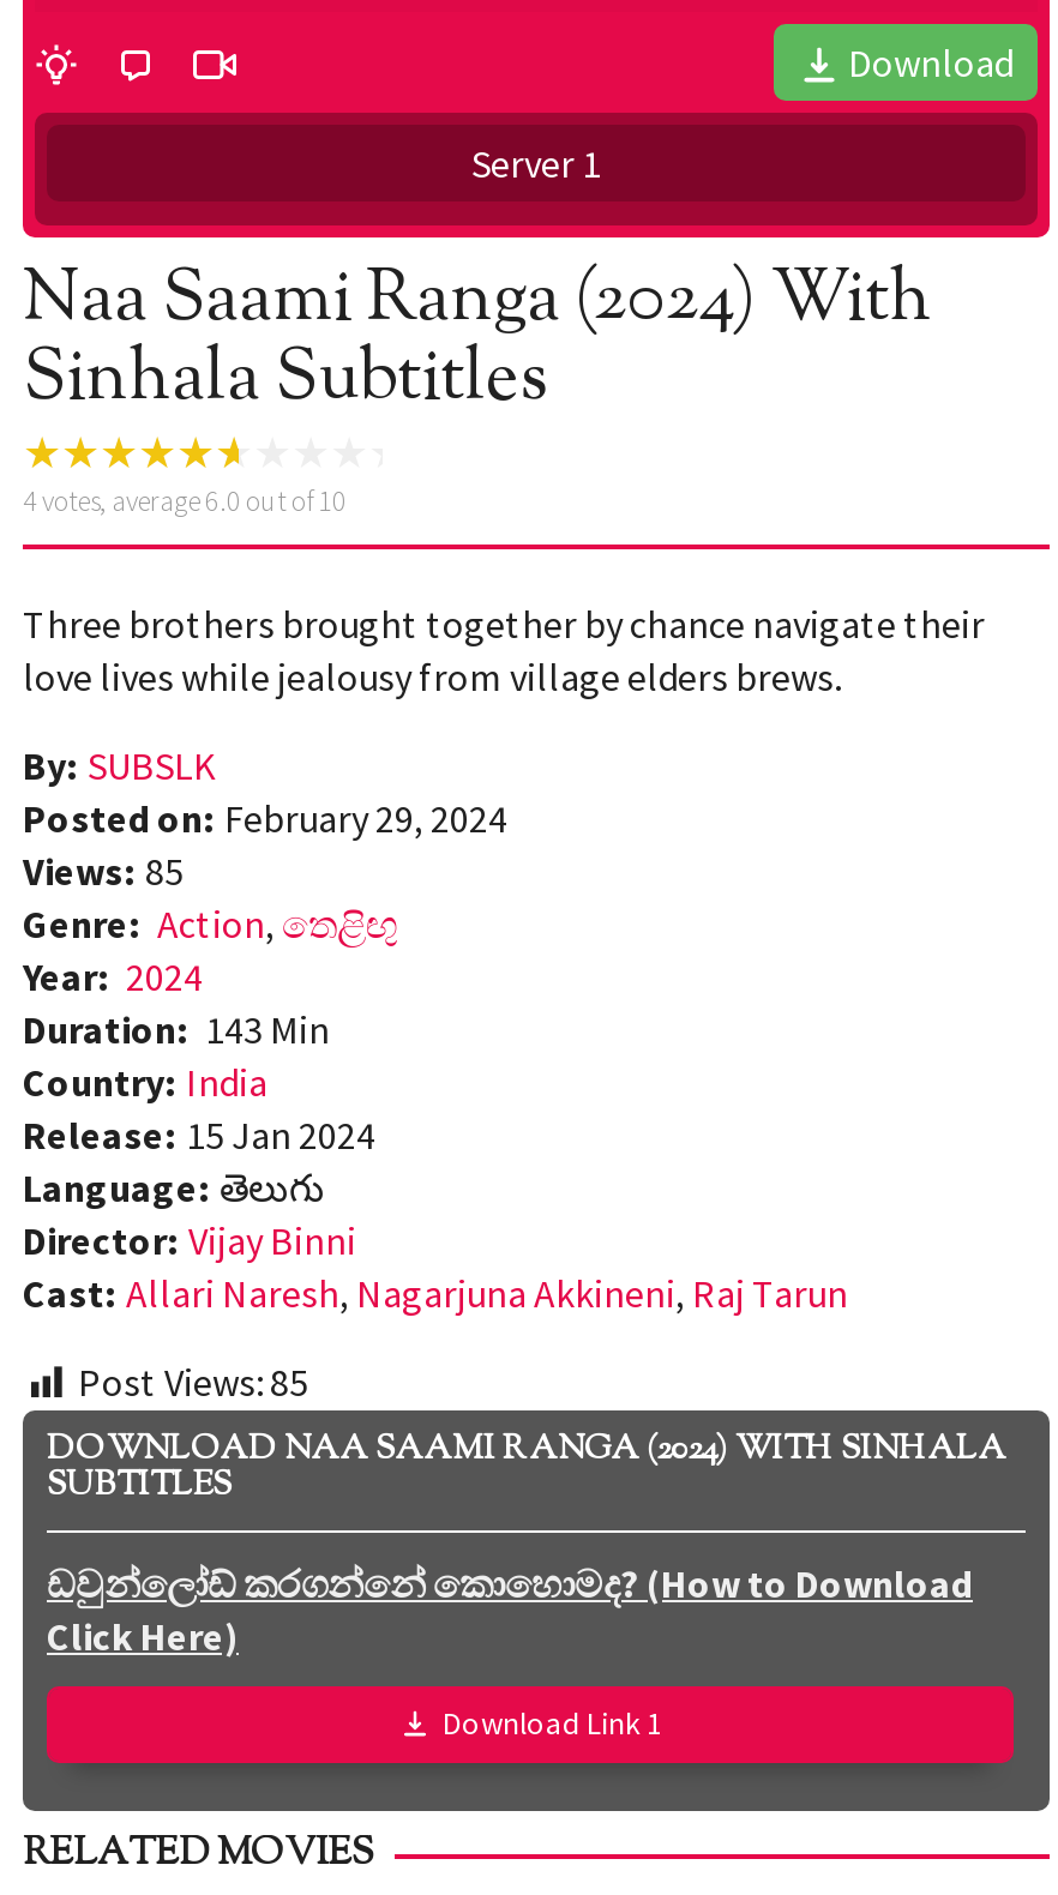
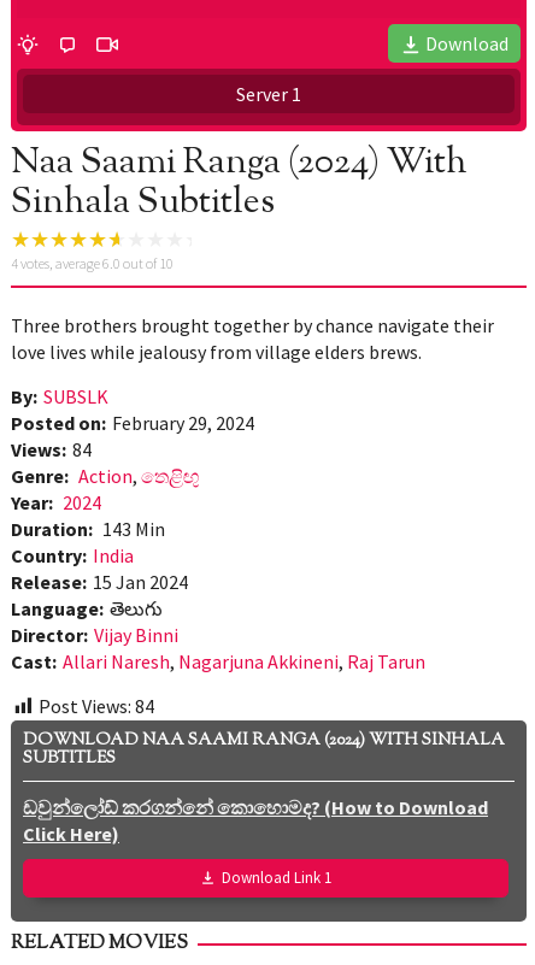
[23,848,184,896] Views: 85 -> [11,438,92,462] Views: 84
[78,1359,308,1407] Post Views: 85 -> [39,694,154,719] Post Views: 84

